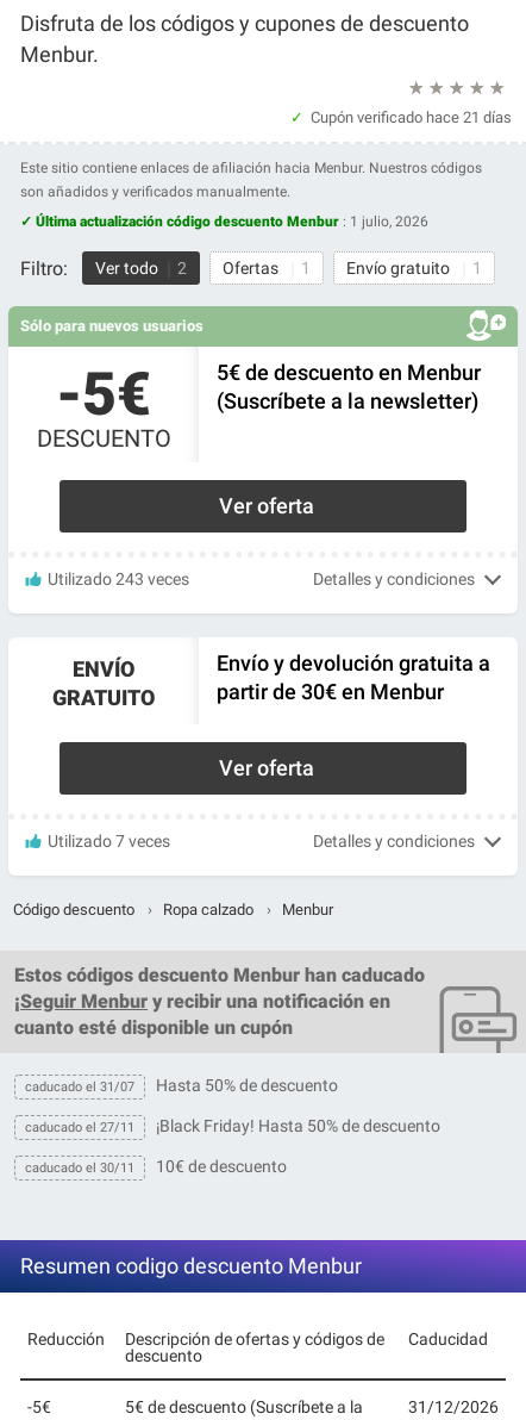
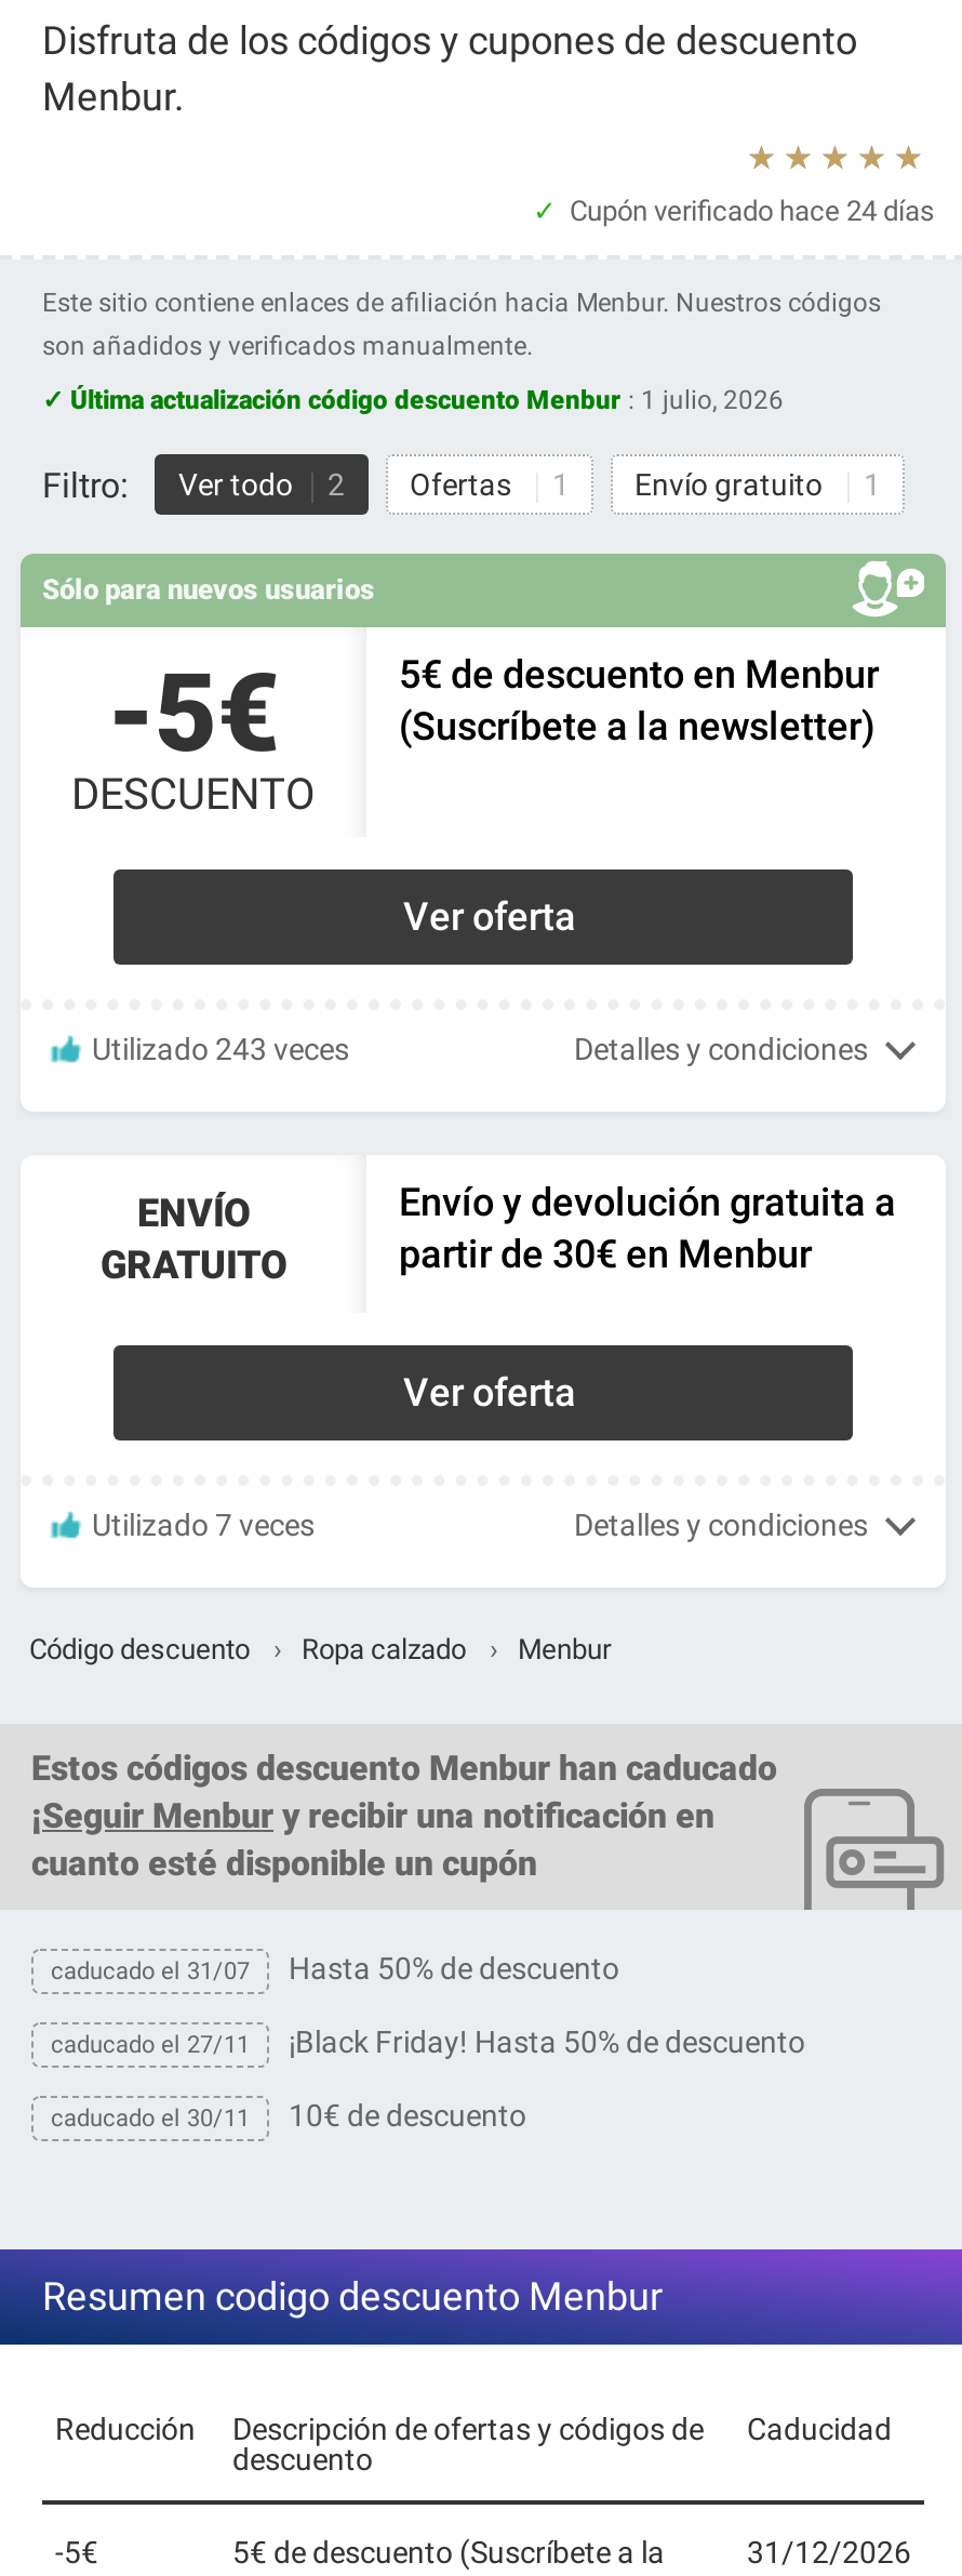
[311,108,512,126] Cupón verificado hace 21 días -> [570,195,935,227] Cupón verificado hace 24 días

